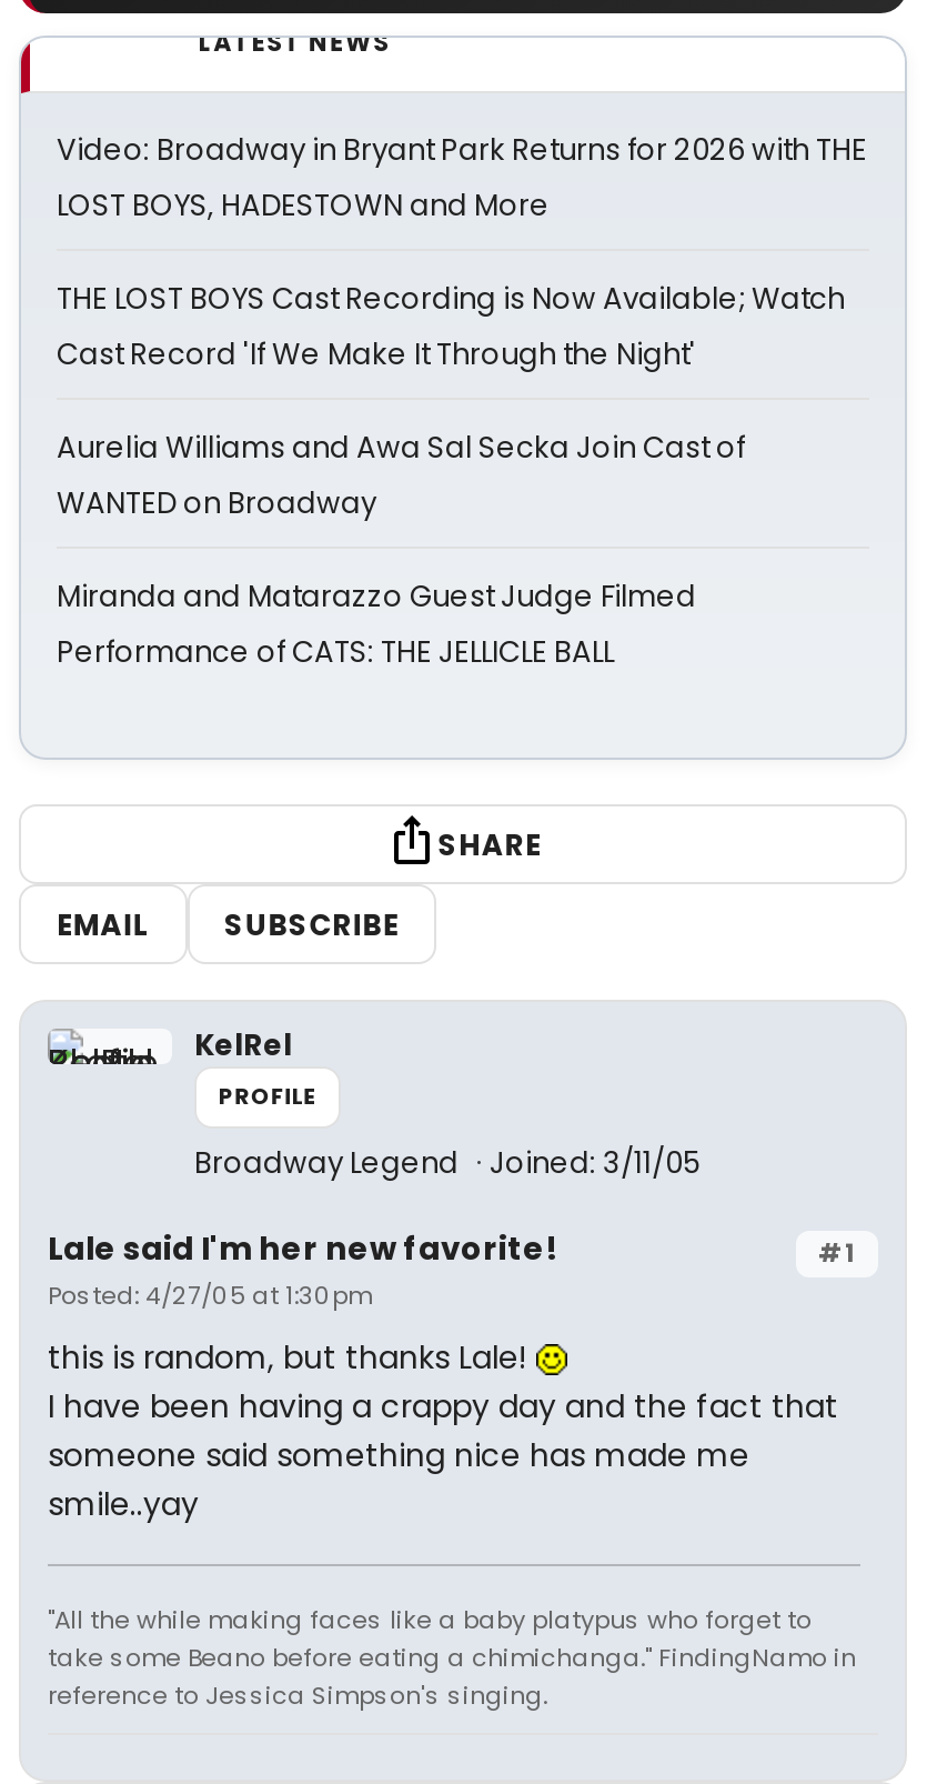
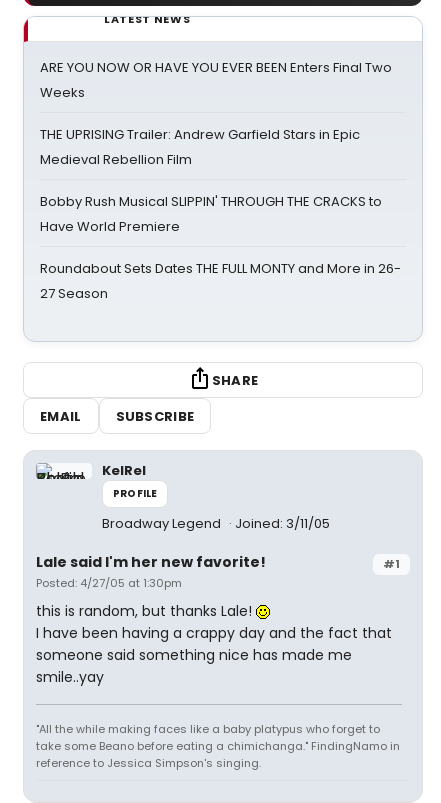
[57,129,867,227] Video: Broadway in Bryant Park Returns for 2026 with THE | LOST BOYS, HADESTOWN and More -> [40,58,392,102] ARE YOU NOW OR HAVE YOU EVER BEEN Enters Final Two | Weeks
[57,278,845,375] THE LOST BOYS Cast Recording is Now Available; Watch | Cast Record 'If We Make It Through the Night' -> [40,125,360,169] THE UPRISING Trailer: Andrew Garfield Stars in Epic | Medieval Rebellion Film
[57,427,745,524] Aurelia Williams and Awa Sal Secka Join Cast of | WANTED on Broadway -> [40,192,382,236] Bobby Rush Musical SLIPPIN' THROUGH THE CRACKS to | Have World Premiere
[57,575,696,673] Miranda and Matarazzo Guest Judge Filmed | Performance of CATS: THE JELLICLE BALL -> [40,259,401,303] Roundabout Sets Dates THE FULL MONTY and More in 26- | 27 Season

